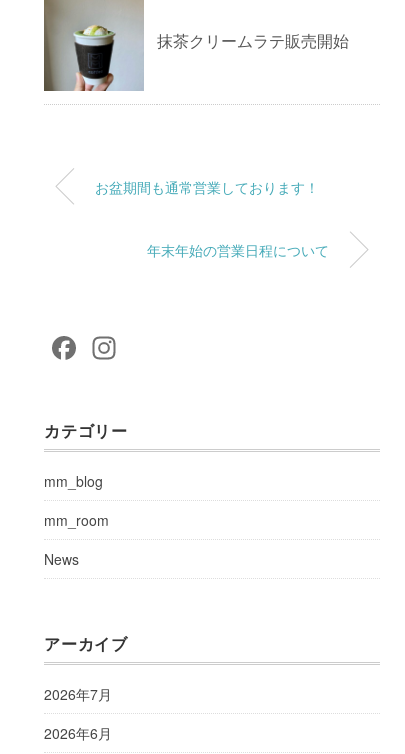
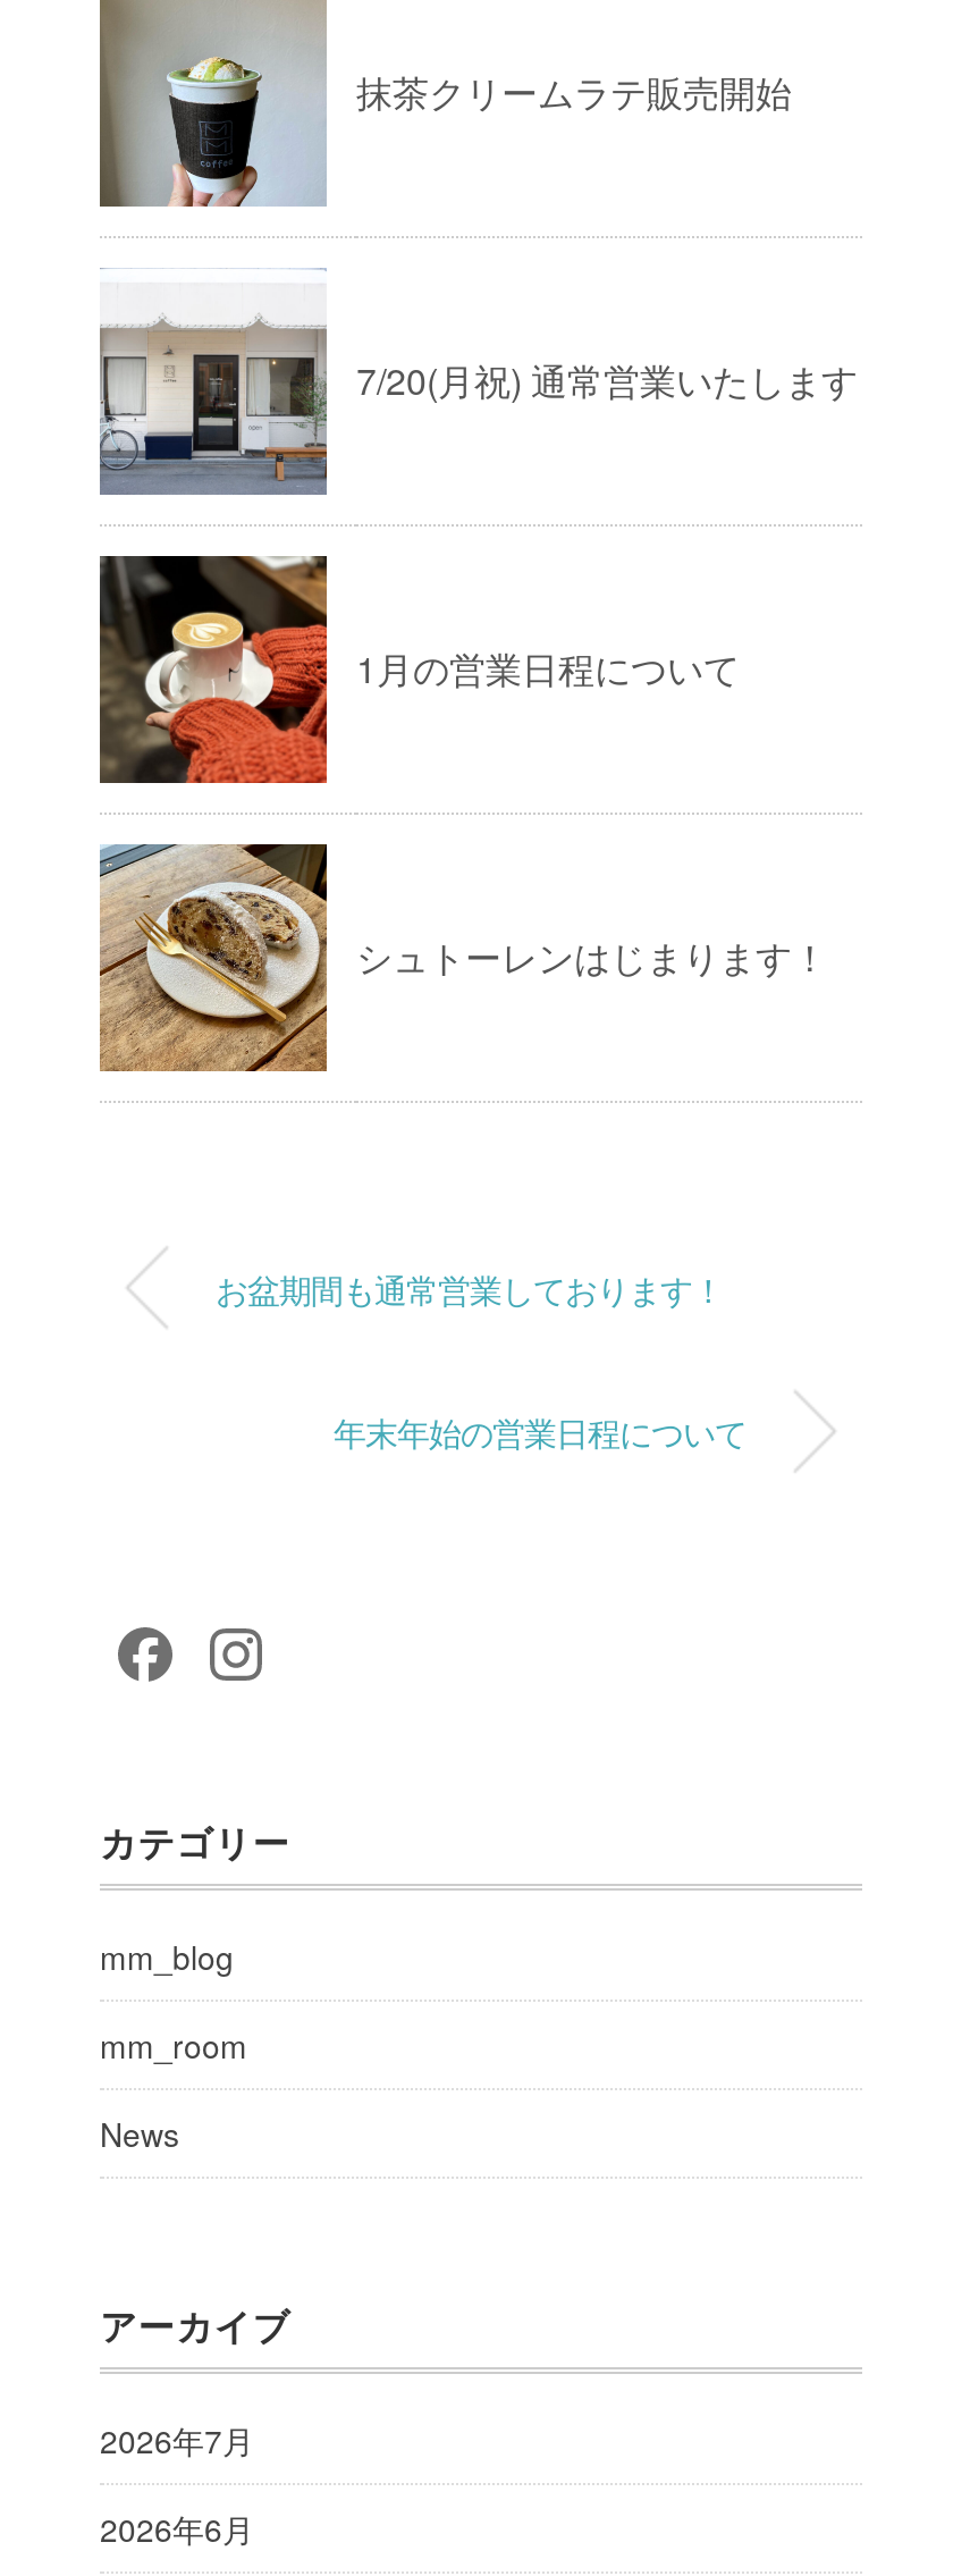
none -> [98,842,828,1074] [image] | シュトーレンはじまります！
none -> [100,313,858,497] [image] | 7/20(月祝) 通常営業いたします
none -> [100,554,740,815] [image] | 1月の営業日程について

